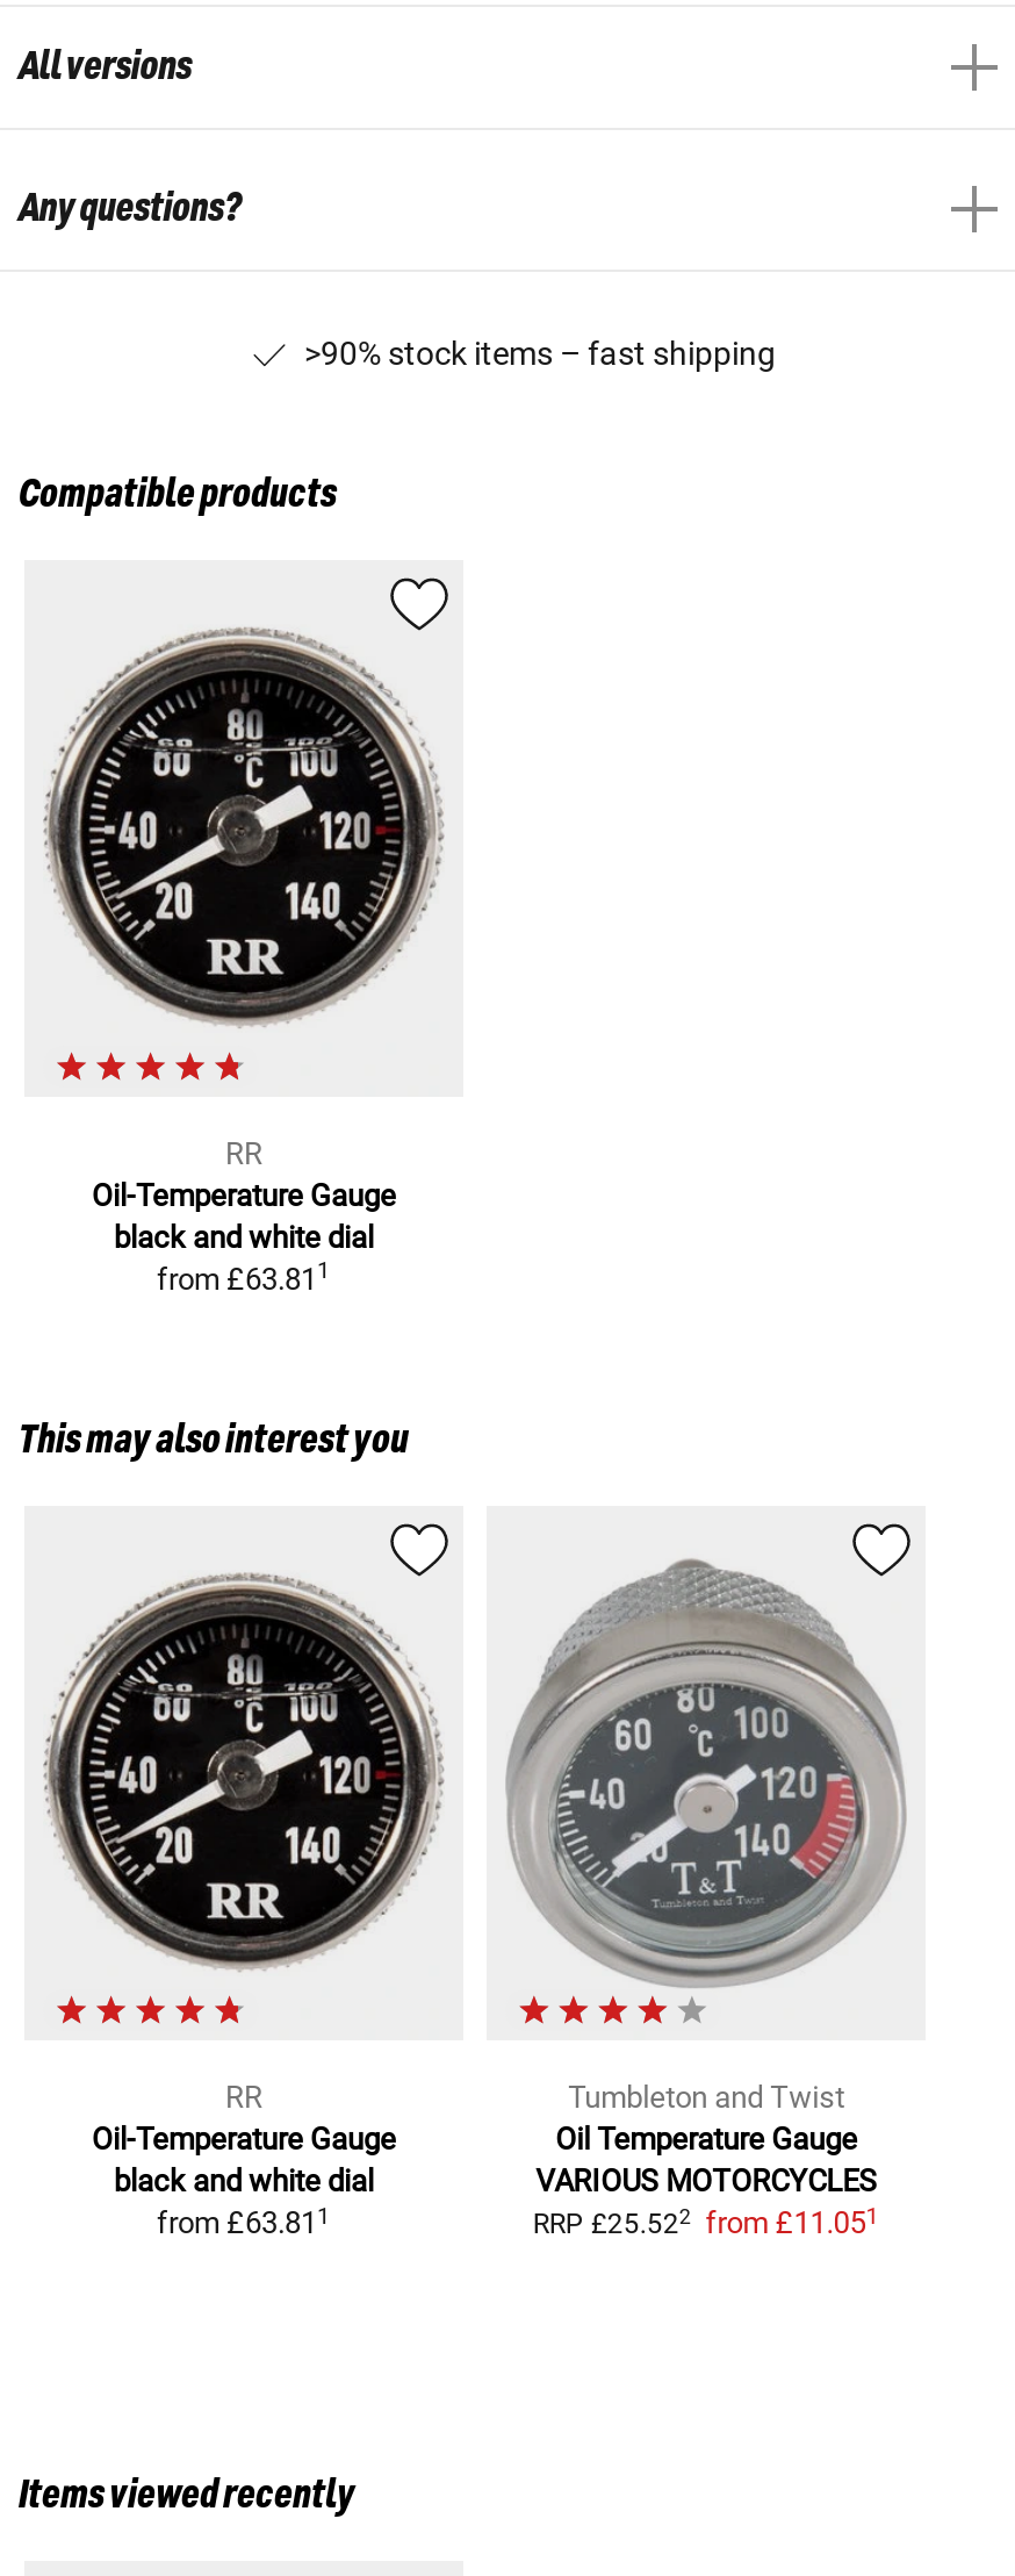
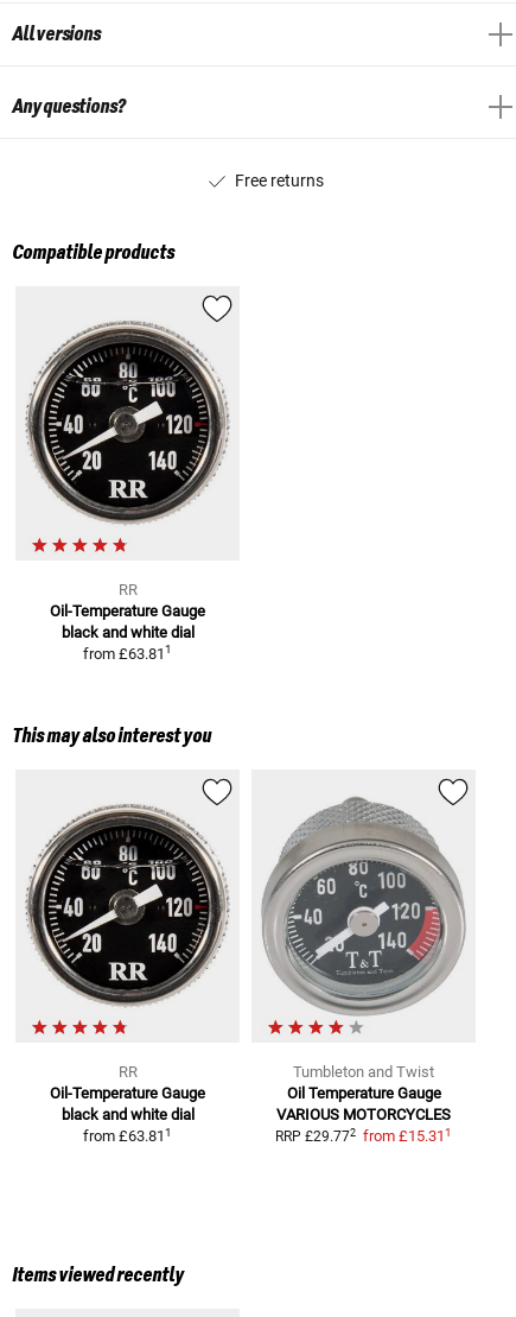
[304,334,776,372] >90% stock items – fast shipping -> [234,171,323,190] Free returns
[533,2202,880,2241] RRP £25.522 from £11.051 -> [275,1125,452,1145] RRP £29.772 from £15.311

